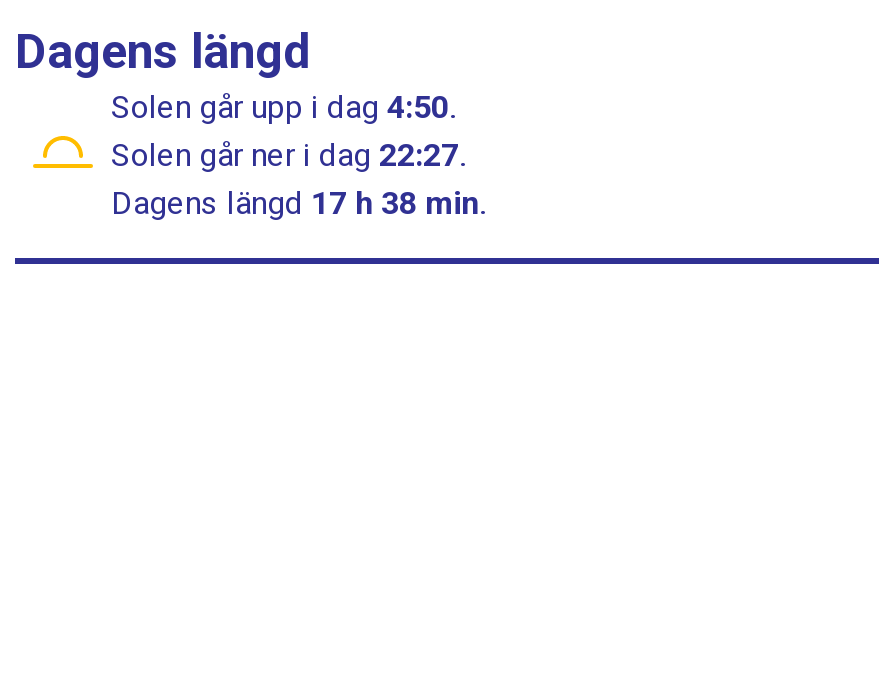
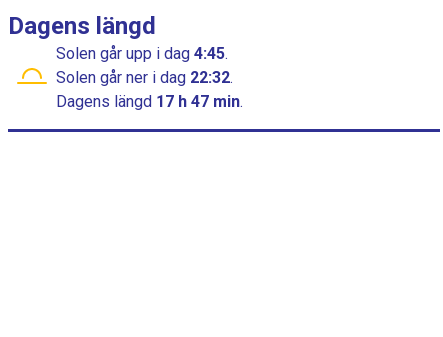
[111,88,463,126] Solen går upp i dag 4:50. -> [56,44,232,63] Solen går upp i dag 4:45.
[111,136,473,174] Solen går ner i dag 22:27. -> [56,68,237,87] Solen går ner i dag 22:32.
[111,184,485,222] Dagens längd 17 h 38 min. -> [56,92,243,111] Dagens längd 17 h 47 min.

